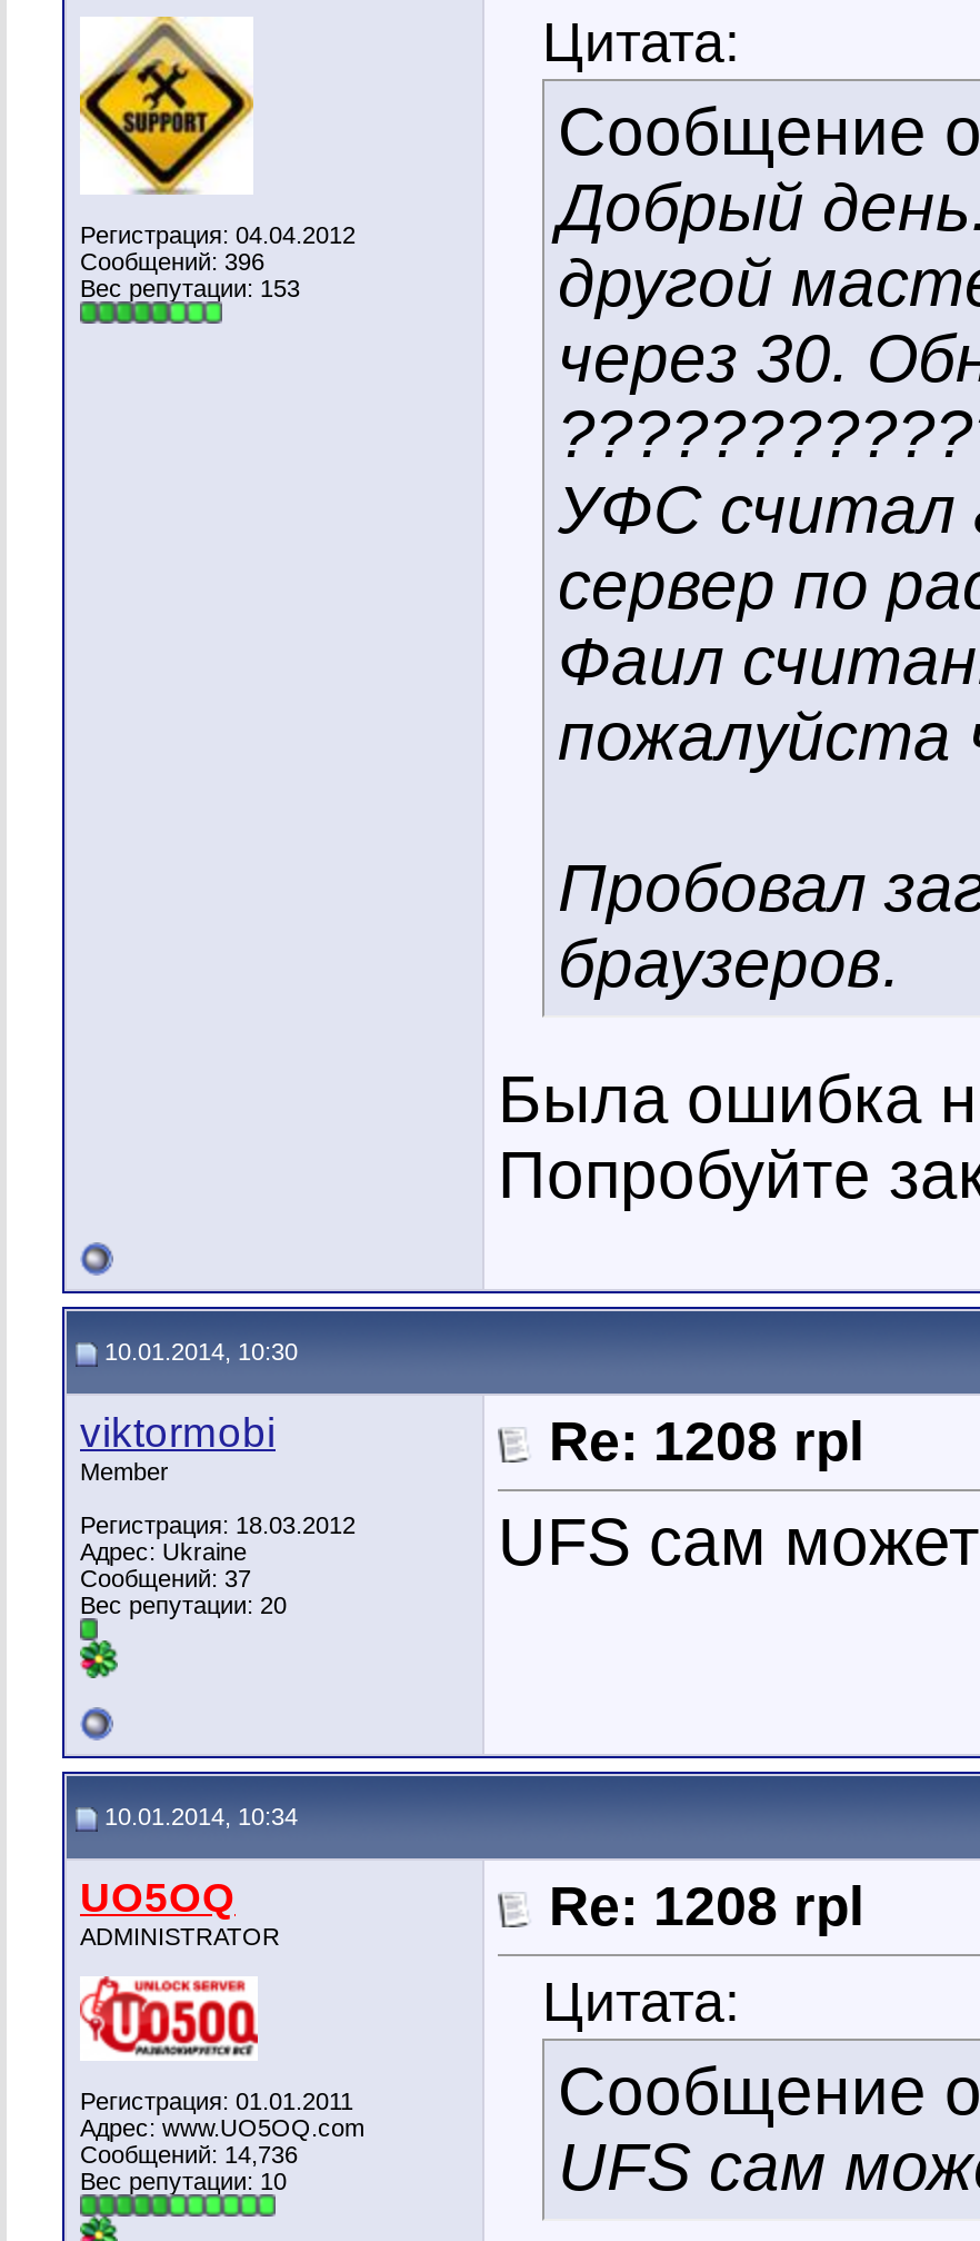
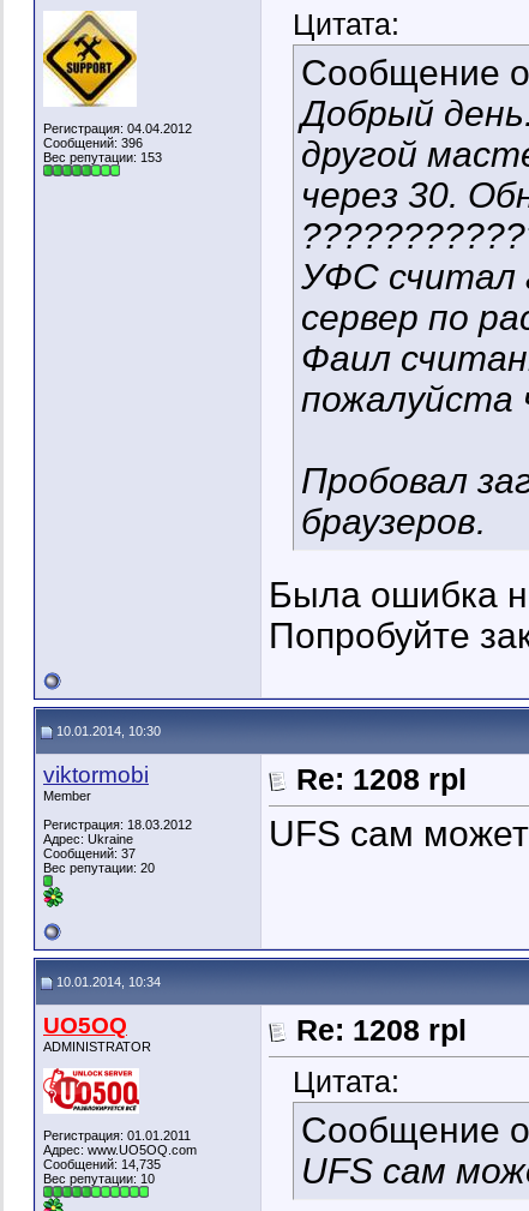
[80,2141,298,2168] Сообщений: 14,736 -> [43,1157,161,1171] Сообщений: 14,735

